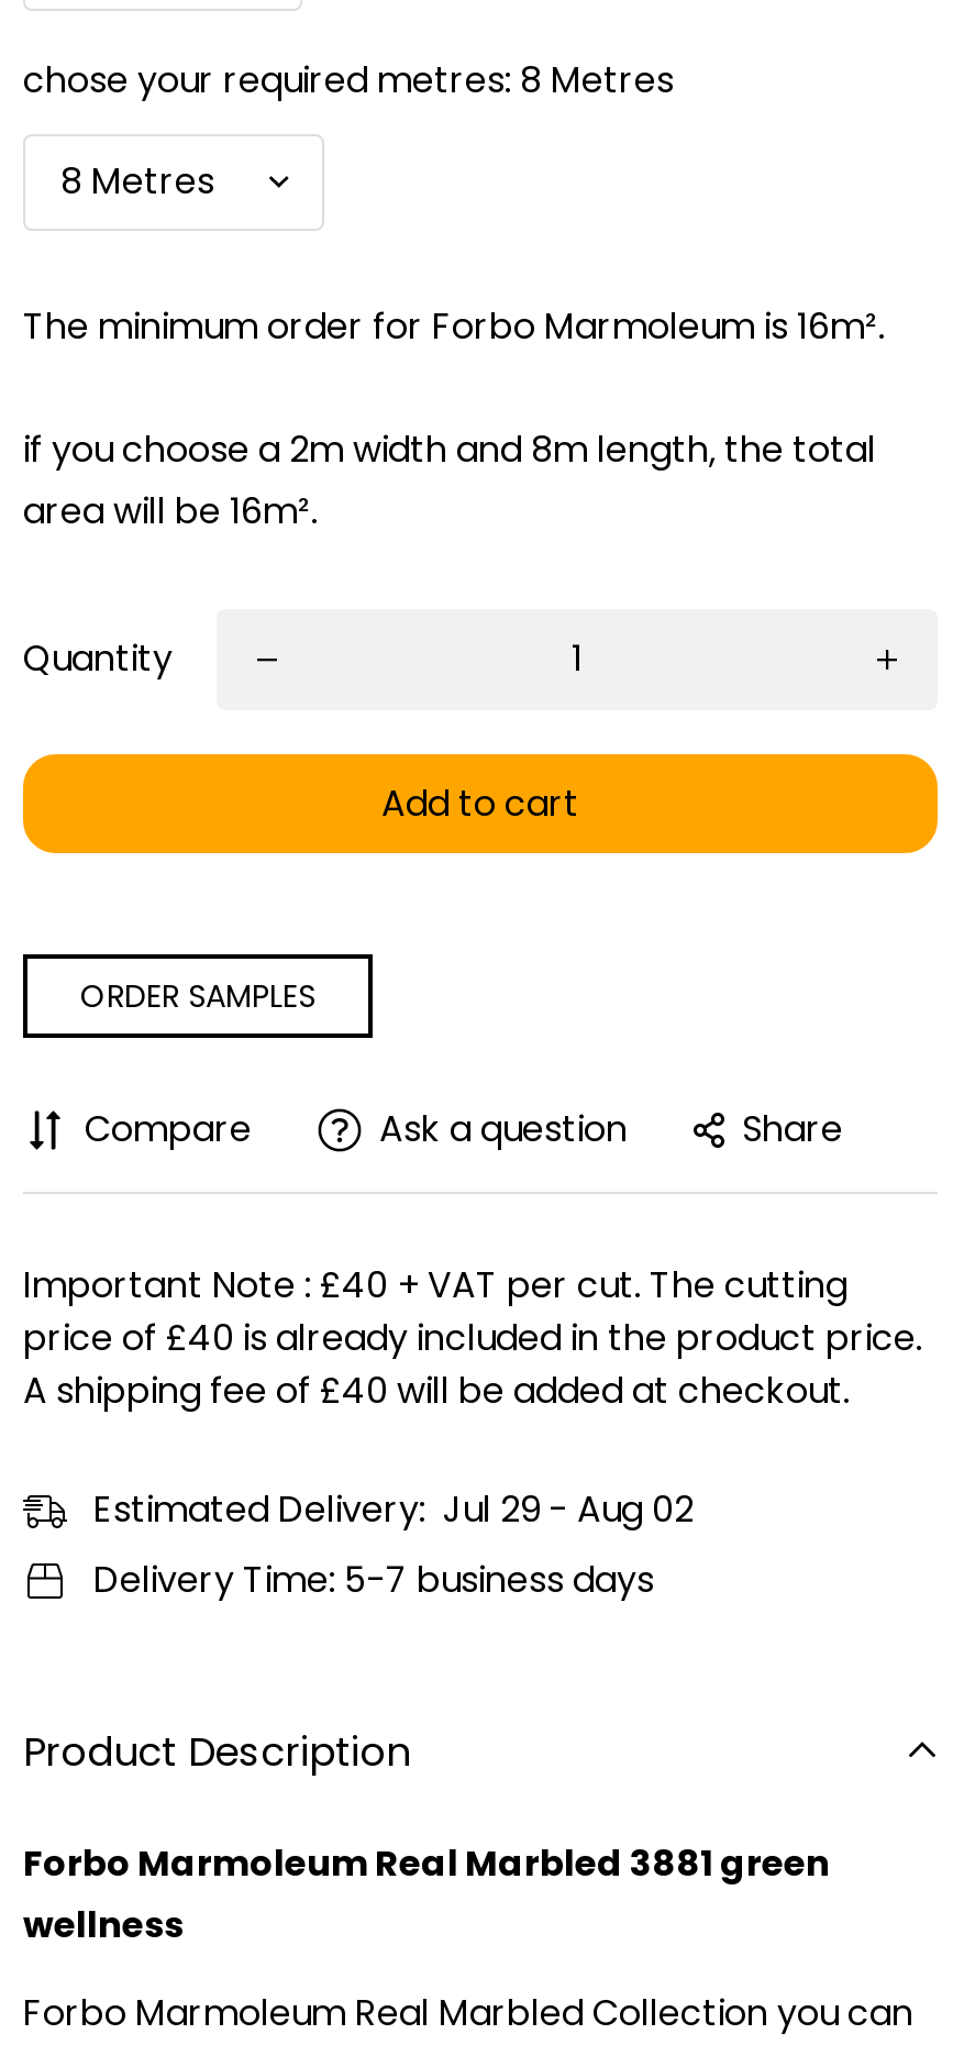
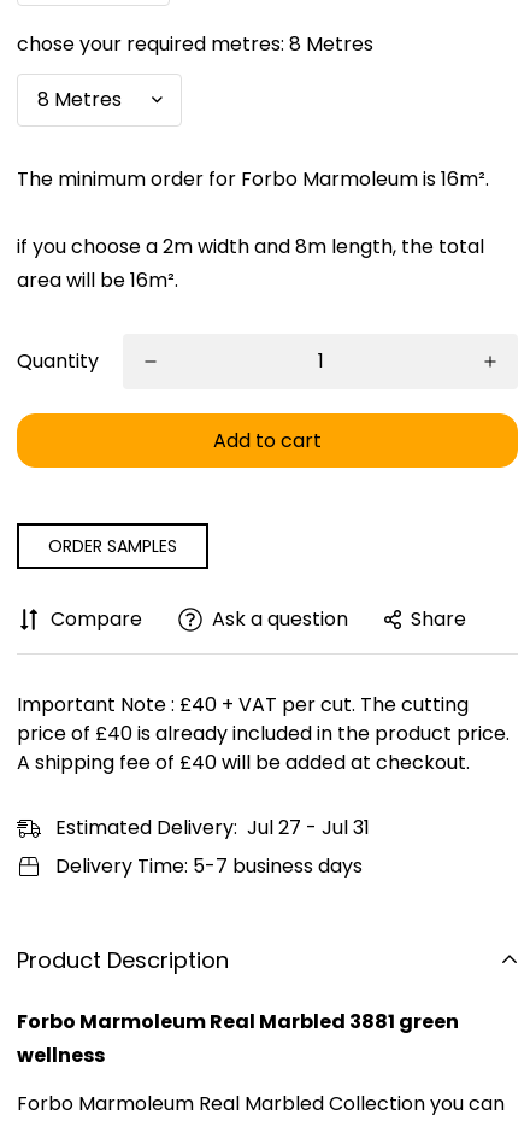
[93,1484,694,1534] Estimated Delivery: Jul 29 - Aug 02 -> [55,813,370,841] Estimated Delivery: Jul 27 - Jul 31

